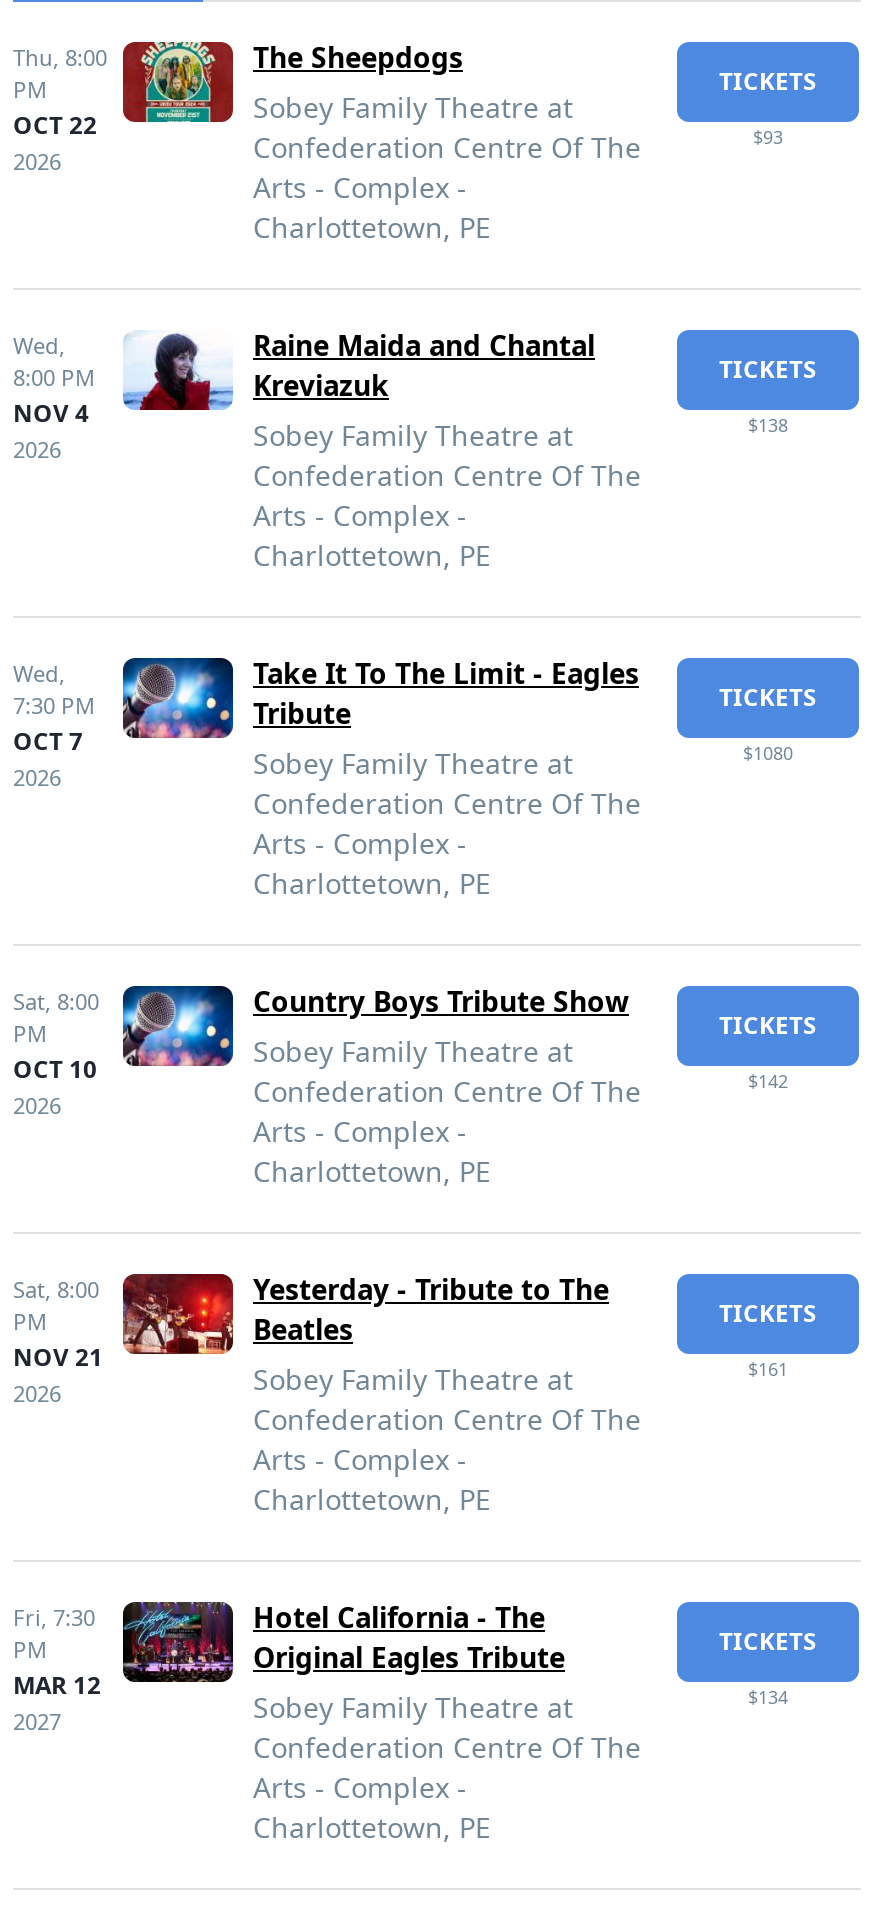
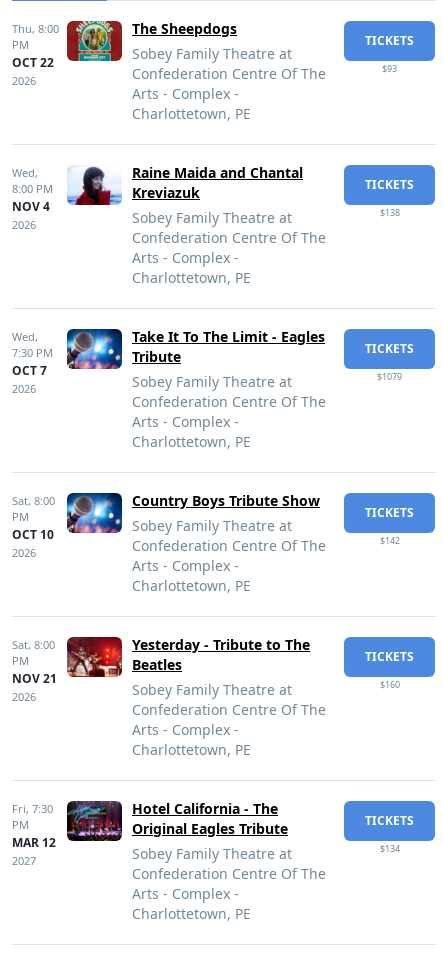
[743,740,793,766] $1080 -> [377,370,402,383] $1079
[748,1356,788,1382] $161 -> [379,678,399,691] $160

